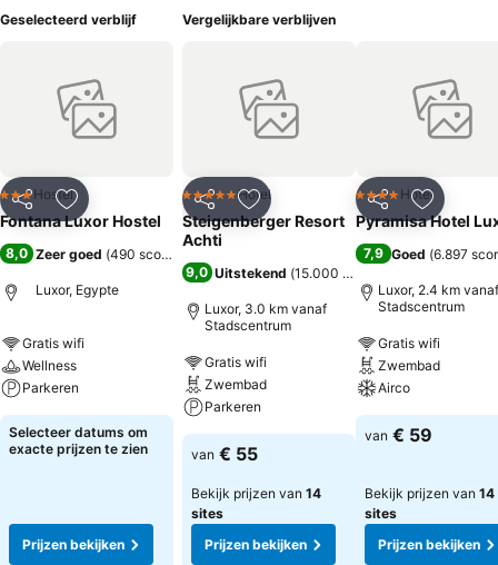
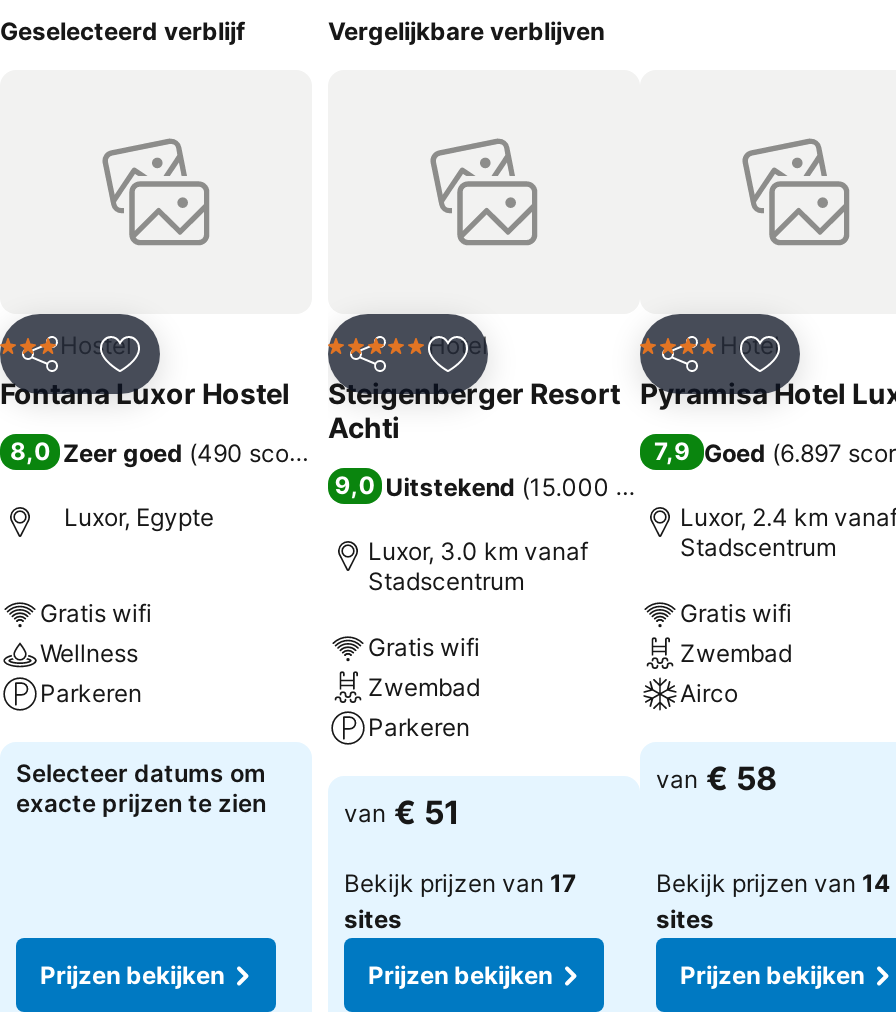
[365,424,432,446] van € 59 -> [656,758,778,798] van € 58
[191,443,258,465] van € 55 -> [344,792,460,832] van € 51
[191,485,321,502] Bekijk prijzen van 14 -> [344,868,576,898] Bekijk prijzen van 17

